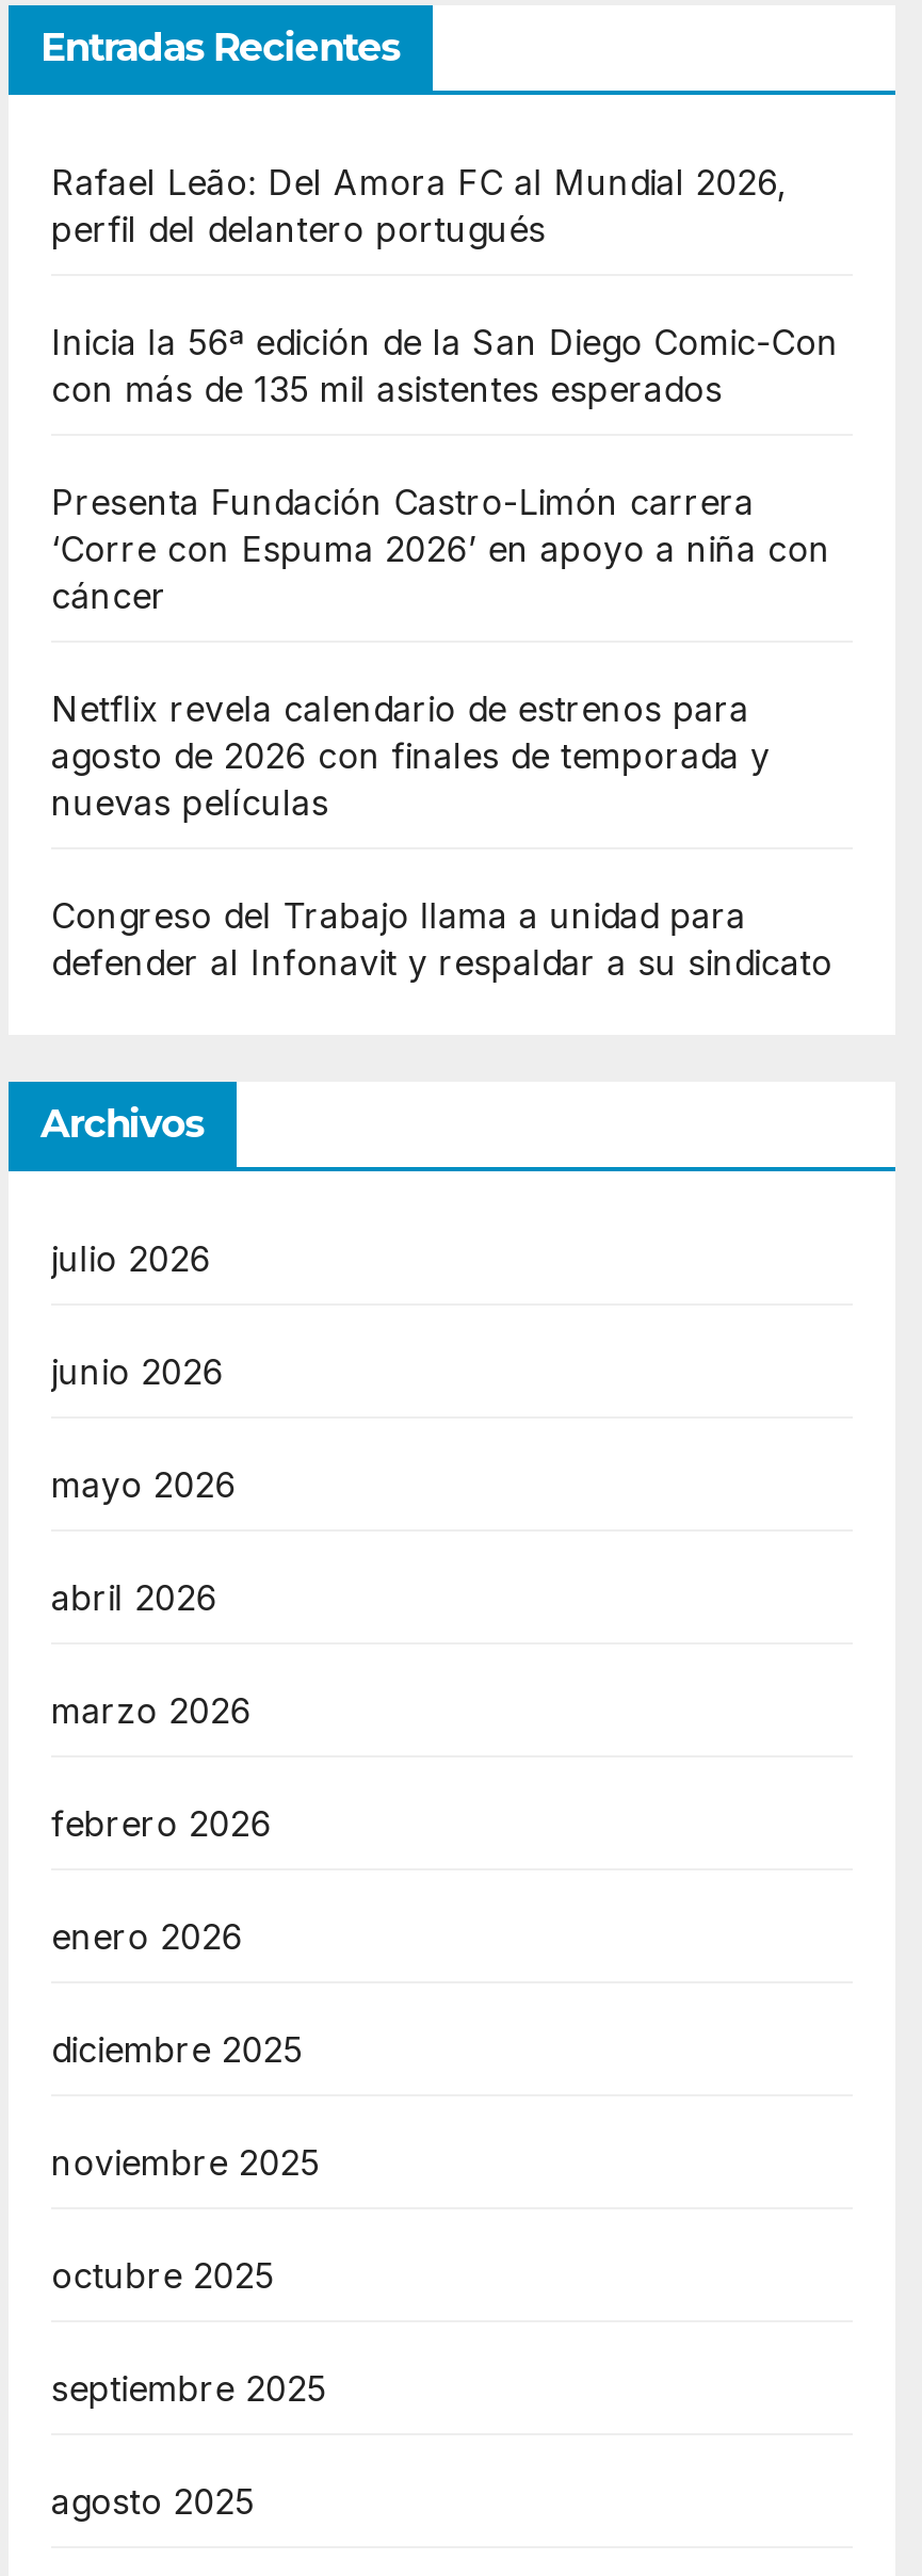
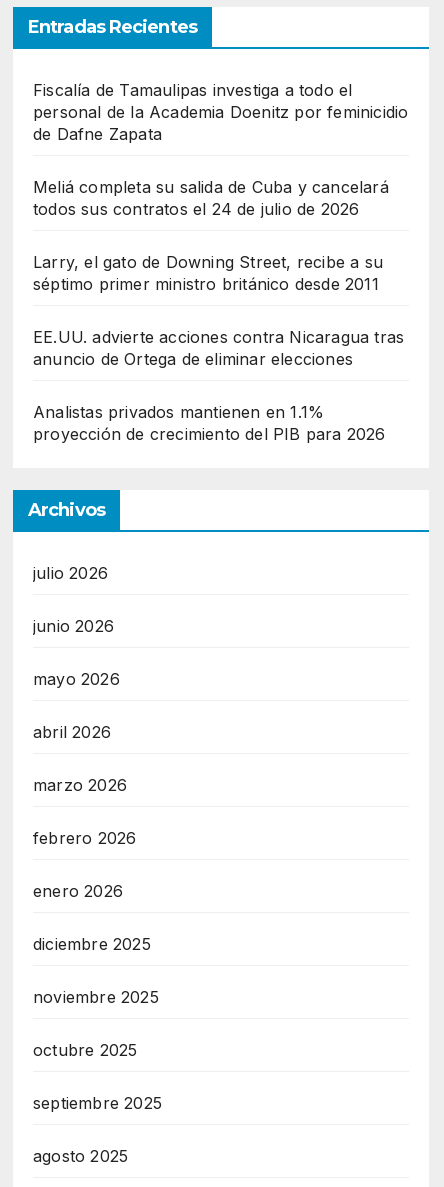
[51,162,787,251] Rafael Leão: Del Amora FC al Mundial 2026, | perfil del delantero portugués -> [33,80,408,144] Fiscalía de Tamaulipas investiga a todo el | personal de la Academia Doenitz por feminicidio | de Dafne Zapata
[51,322,839,411] Inicia la 56ª edición de la San Diego Comic-Con | con más de 135 mil asistentes esperados -> [33,177,389,219] Meliá completa su salida de Cuba y cancelará | todos sus contratos el 24 de julio de 2026
[51,482,831,618] Presenta Fundación Castro-Limón carrera | ‘Corre con Espuma 2026’ en apoyo a niña con | cáncer -> [33,252,383,294] Larry, el gato de Downing Street, recibe a su | séptimo primer ministro británico desde 2011
[51,688,770,825] Netflix revela calendario de estrenos para | agosto de 2026 con finales de temporada y | nuevas películas -> [33,327,404,369] EE.UU. advierte acciones contra Nicaragua tras | anuncio de Ortega de eliminar elecciones
[51,895,833,985] Congreso del Trabajo llama a unidad para | defender al Infonavit y respaldar a su sindicato -> [33,402,386,444] Analistas privados mantienen en 1.1% | proyección de crecimiento del PIB para 2026

